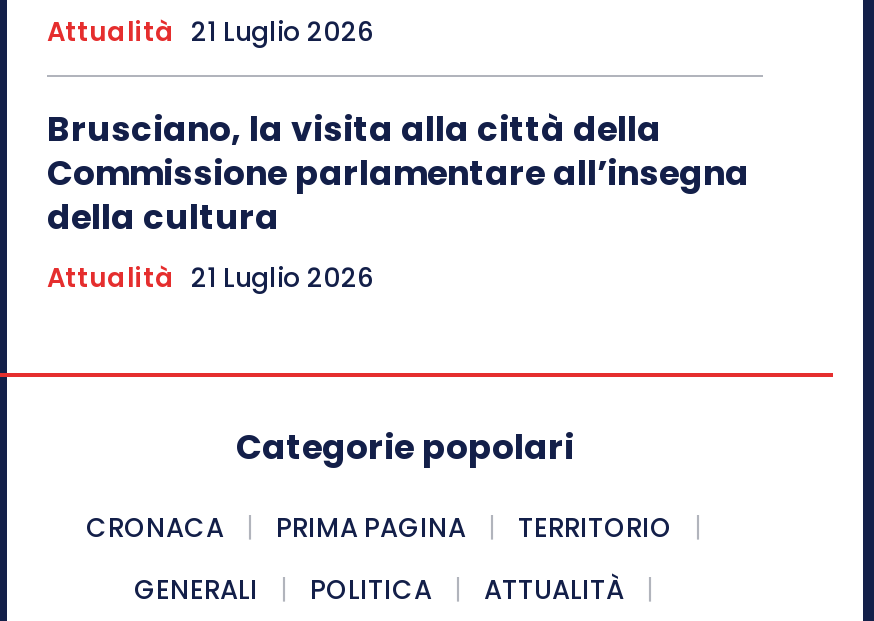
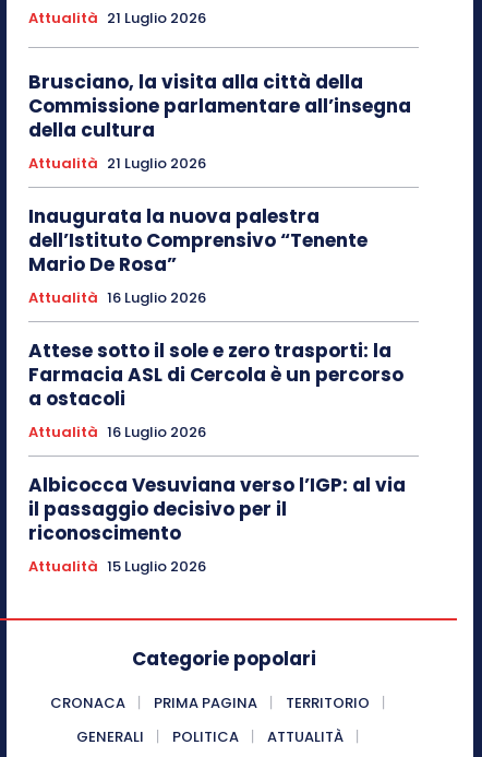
none -> [28,203,406,577] Inaugurata la nuova palestra | dell’Istituto Comprensivo “Tenente | Mario De Rosa” | Attualità 16 Luglio 2026 | Attese sotto il sole e zero trasporti: la | Farmacia ASL di Cercola è un percorso | a ostacoli | Attualità 16 Luglio 2026 | Albicocca Vesuviana verso l’IGP: al via | il passaggio decisivo per il | riconoscimento | Attualità 15 Luglio 2026

